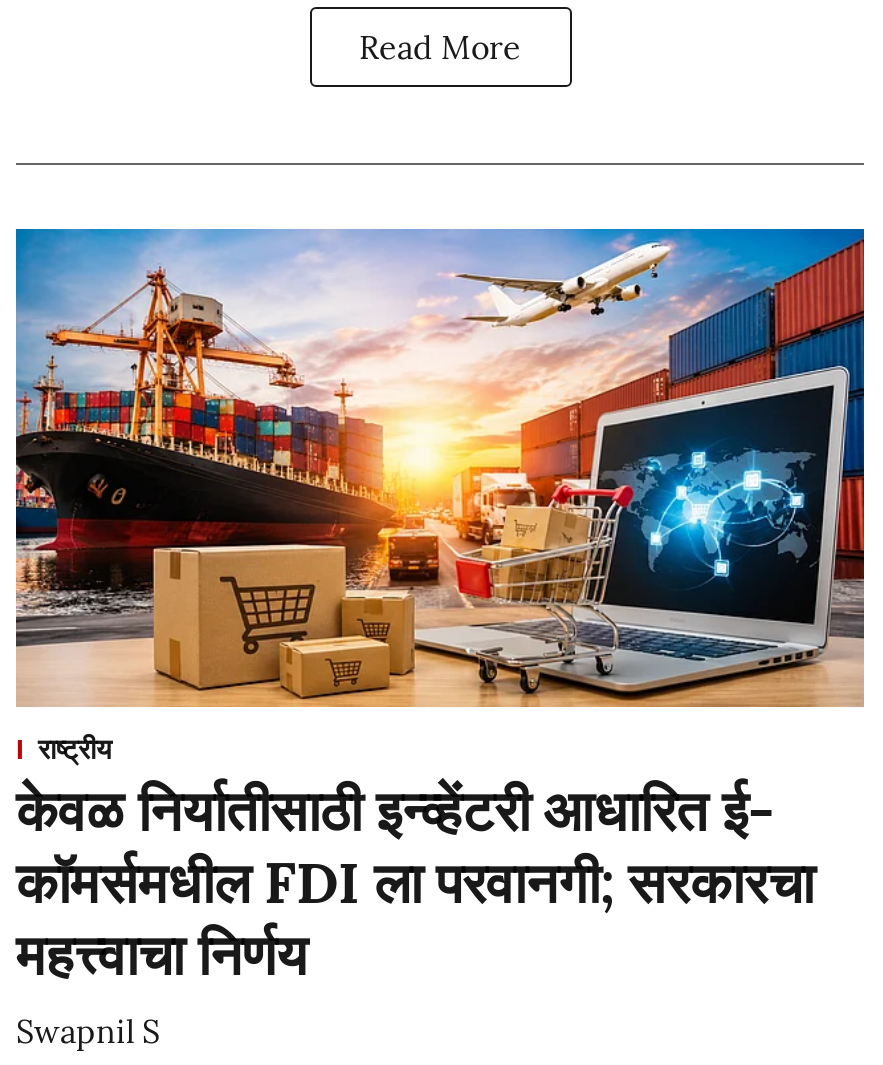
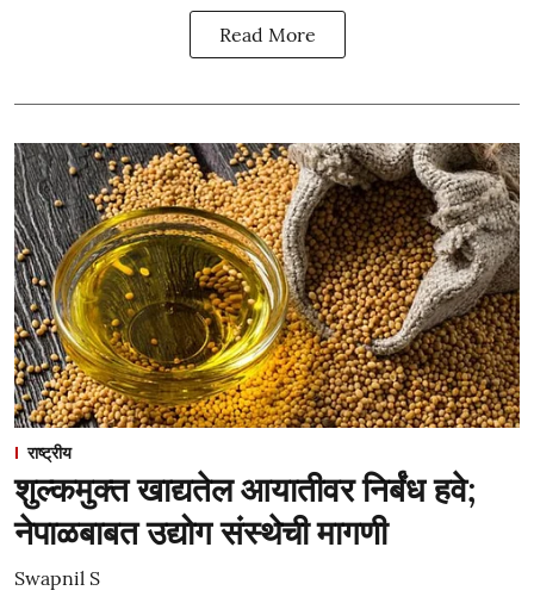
[14,227,866,990] [image] | केवळ निर्यातीसाठी इन्व्हेंटरी आधारित ई- | कॉमर्समधील FDI ला परवानगी; सरकारचा | महत्त्वाचा निर्णय -> [13,142,521,554] [image] | शुल्कमुक्त खाद्यतेल आयातीवर निर्बंध हवे; | नेपाळबाबत उद्योग संस्थेची मागणी

